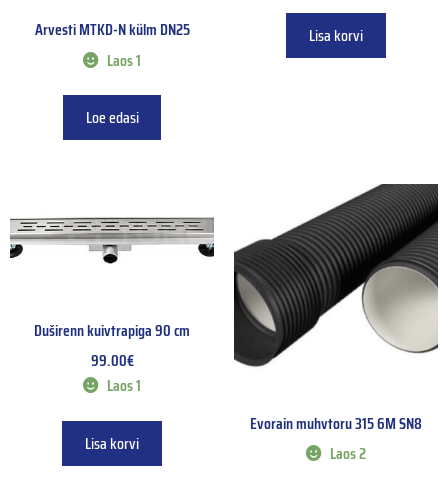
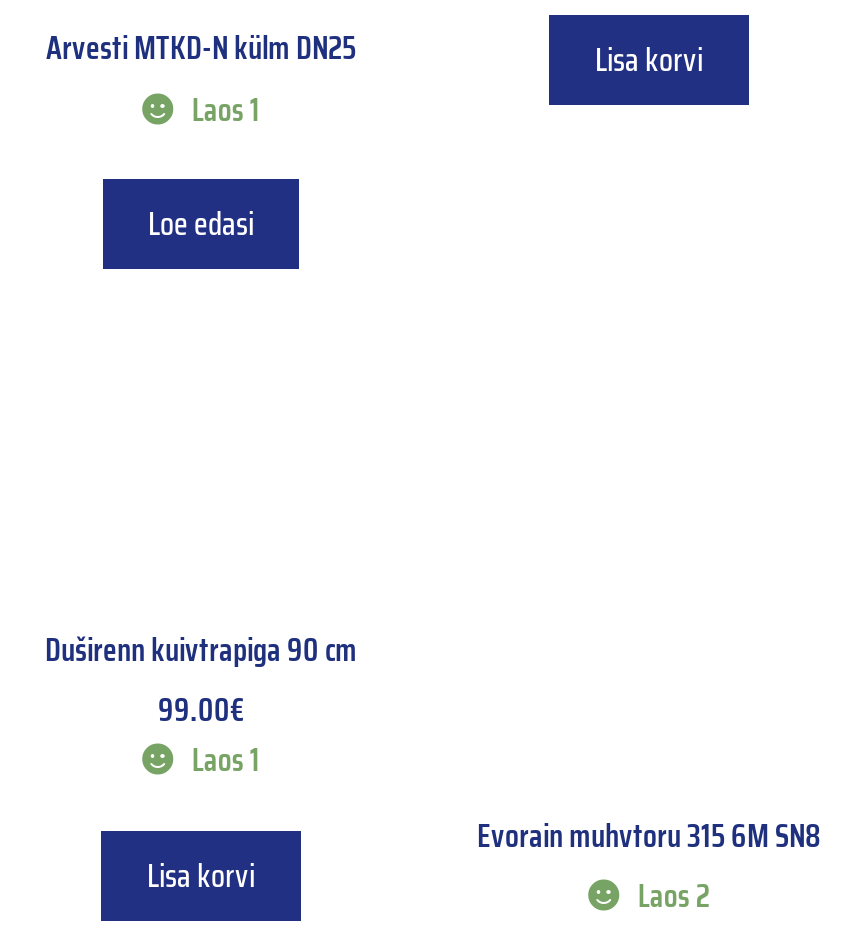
[233,183,439,368] [image] -> none
[9,217,215,265] [image] -> none

